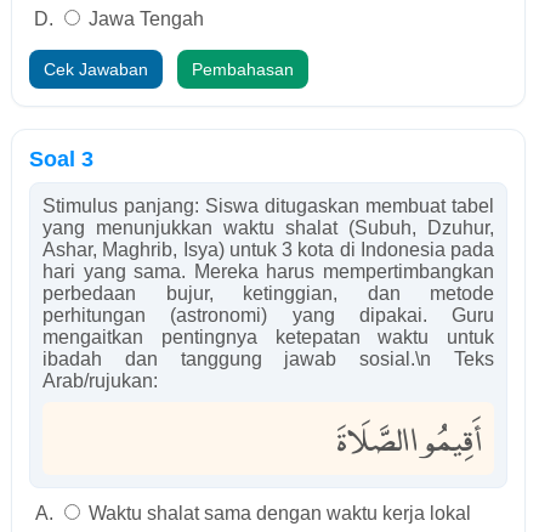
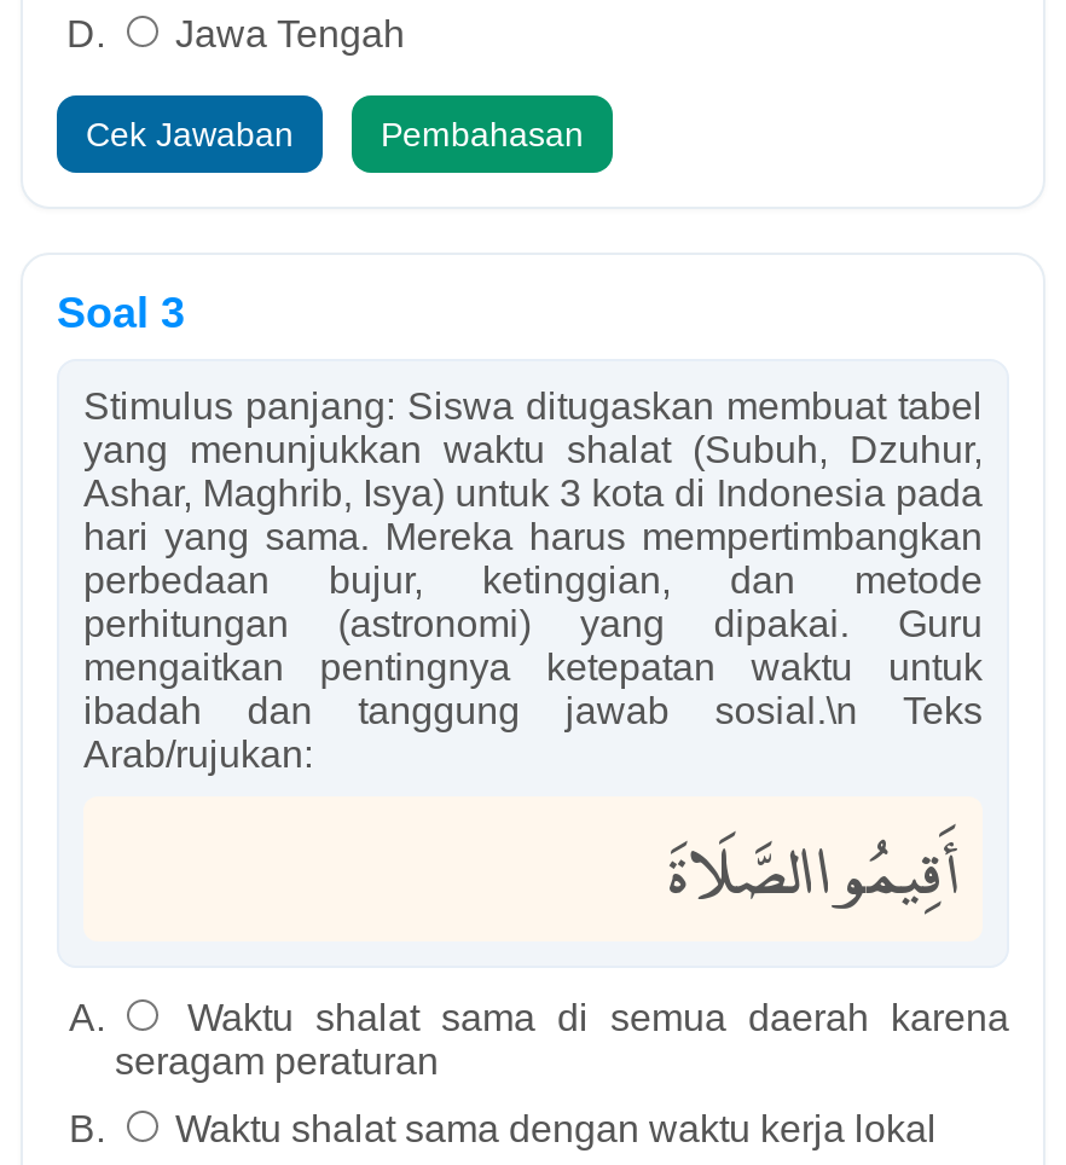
none -> [115,997,1009,1082] Waktu shalat sama di semua daerah karena | seragam peraturan

